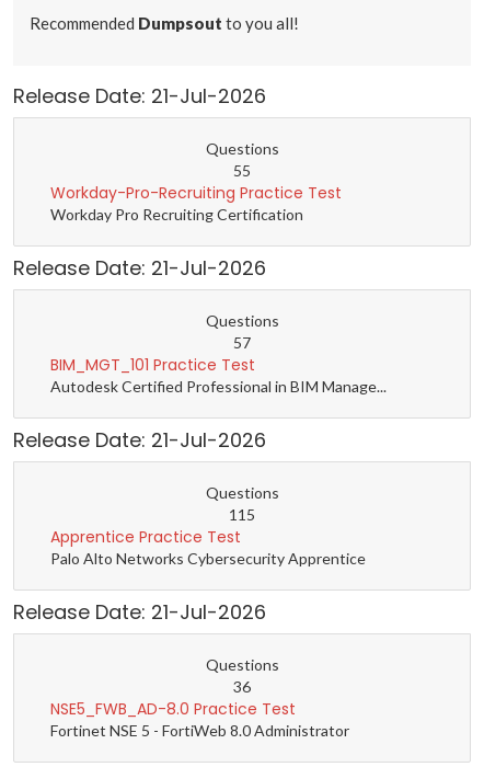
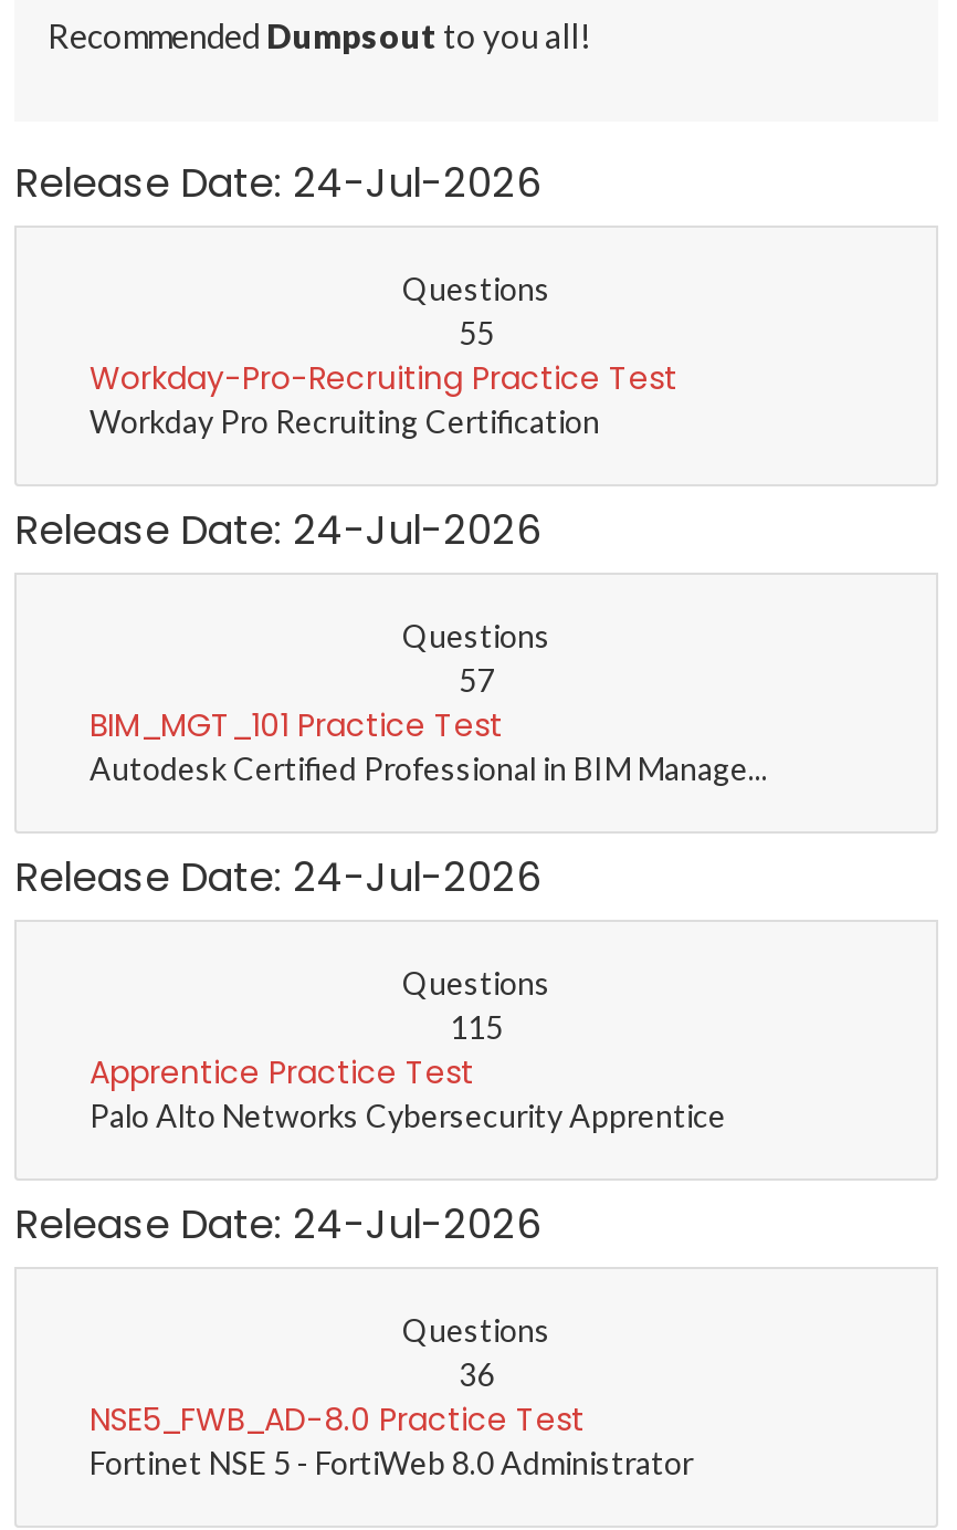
[13,82,266,110] Release Date: 21-Jul-2026 -> [14,155,540,210] Release Date: 24-Jul-2026
[13,254,266,282] Release Date: 21-Jul-2026 -> [14,502,540,558] Release Date: 24-Jul-2026
[13,426,266,454] Release Date: 21-Jul-2026 -> [14,849,540,905] Release Date: 24-Jul-2026
[13,598,266,626] Release Date: 21-Jul-2026 -> [14,1197,540,1252] Release Date: 24-Jul-2026

